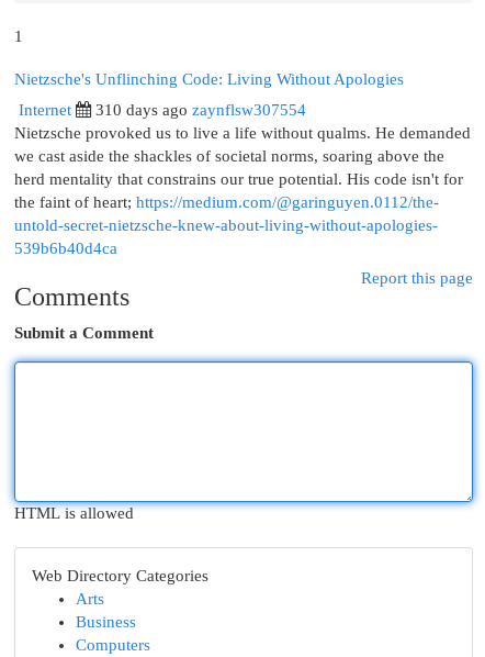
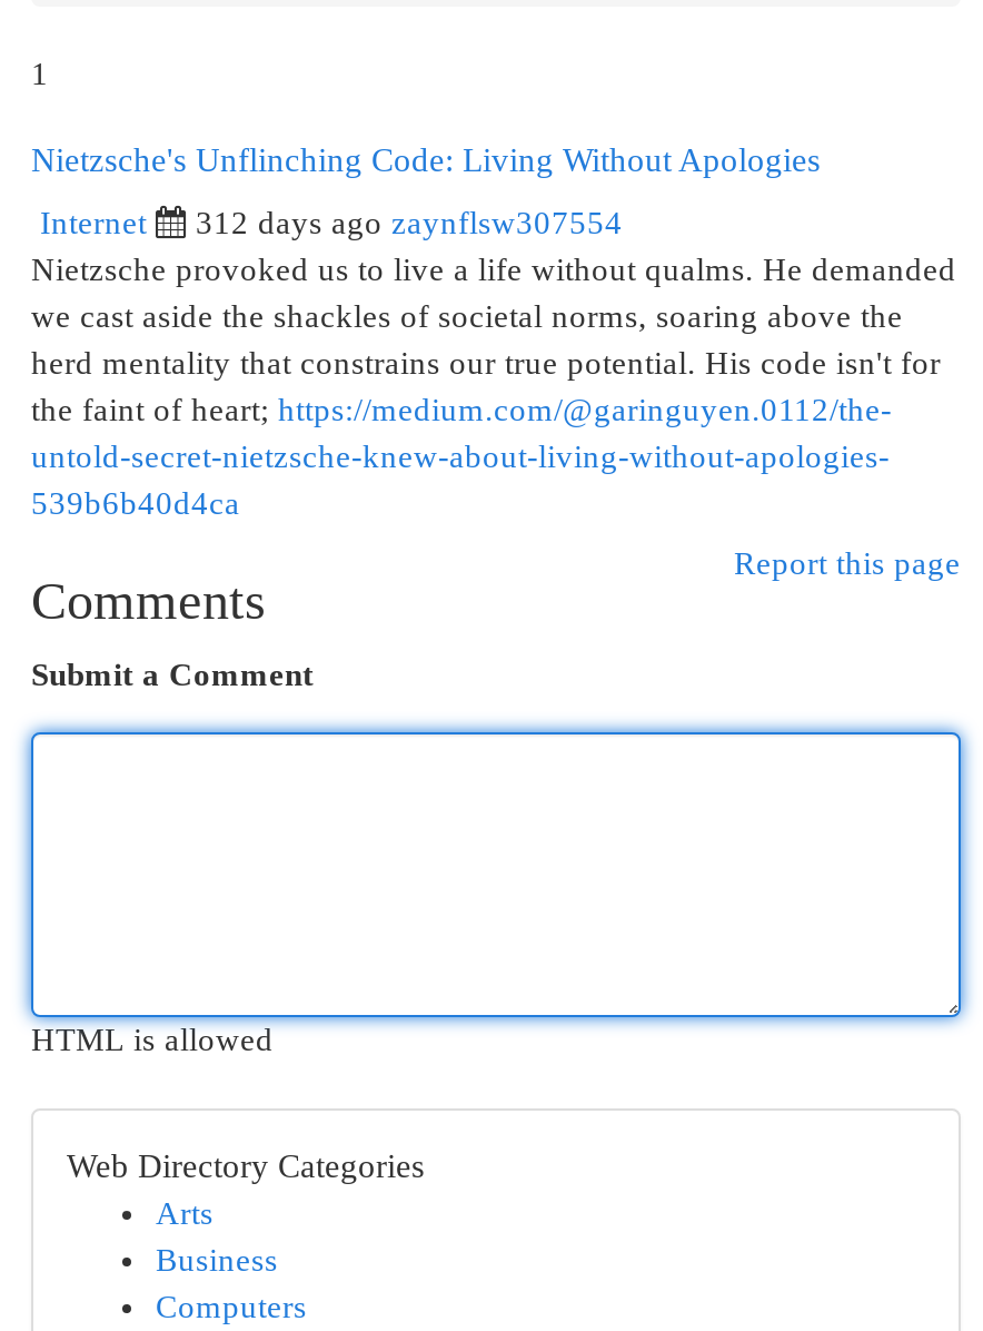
[95,101,306,119] 310 days ago zaynflsw307554 -> [196,205,623,240] 312 days ago zaynflsw307554

